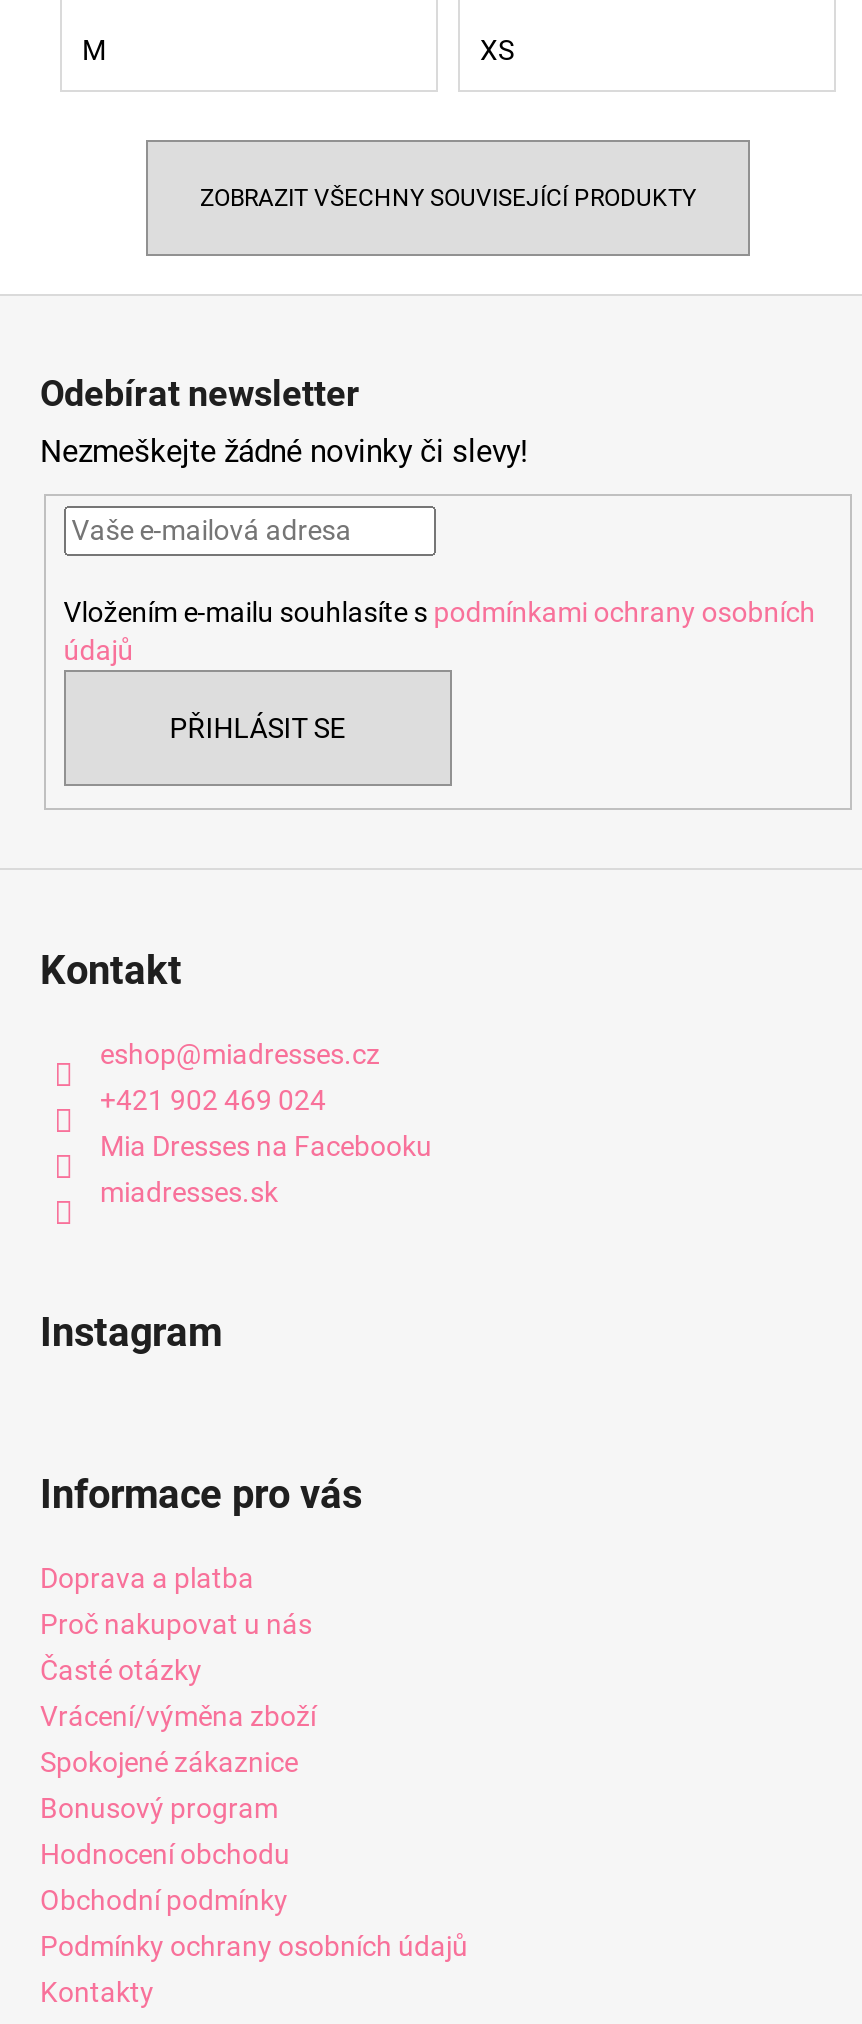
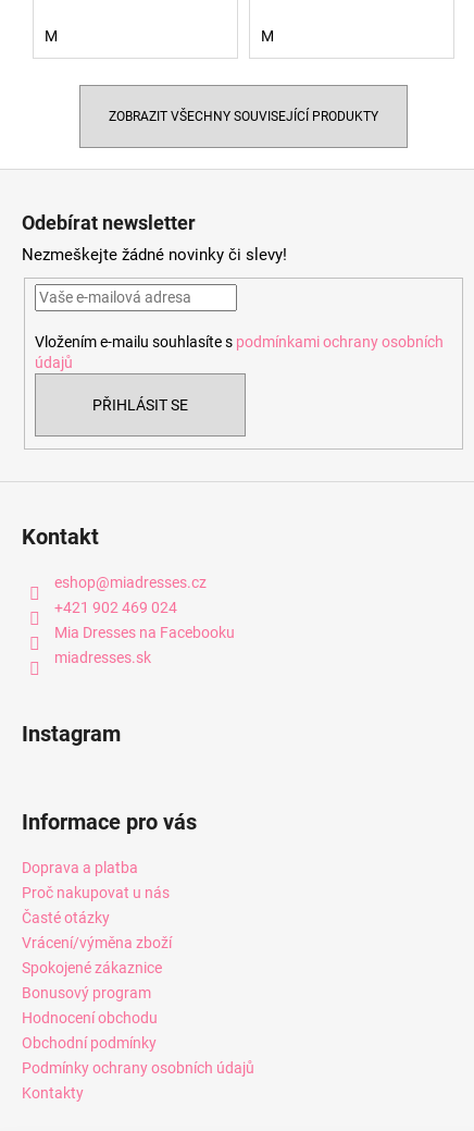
[480,35,514,67] XS -> [261,28,274,45] M

